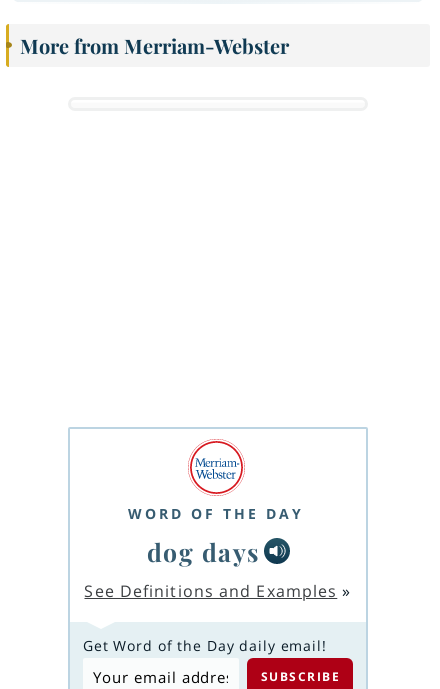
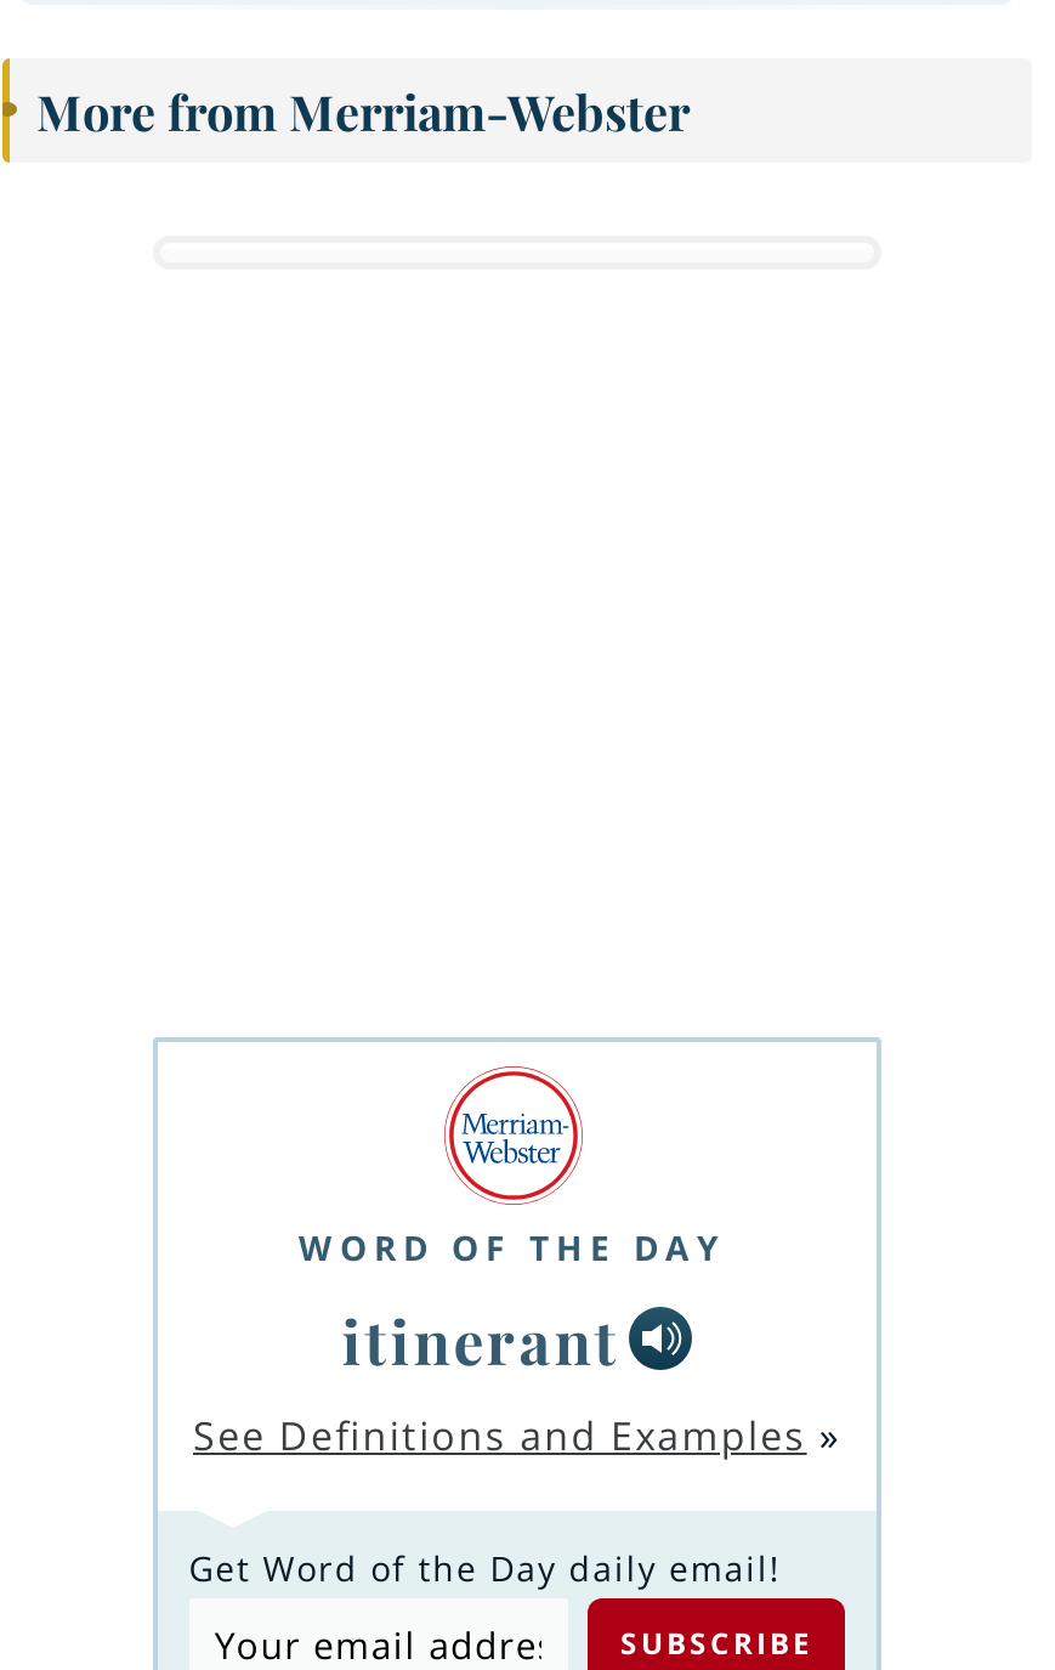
[146,535,259,568] dog days -> [342,1299,620,1379] itinerant

